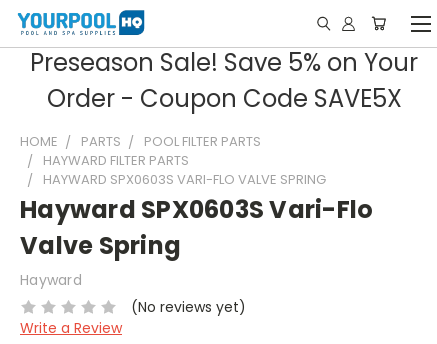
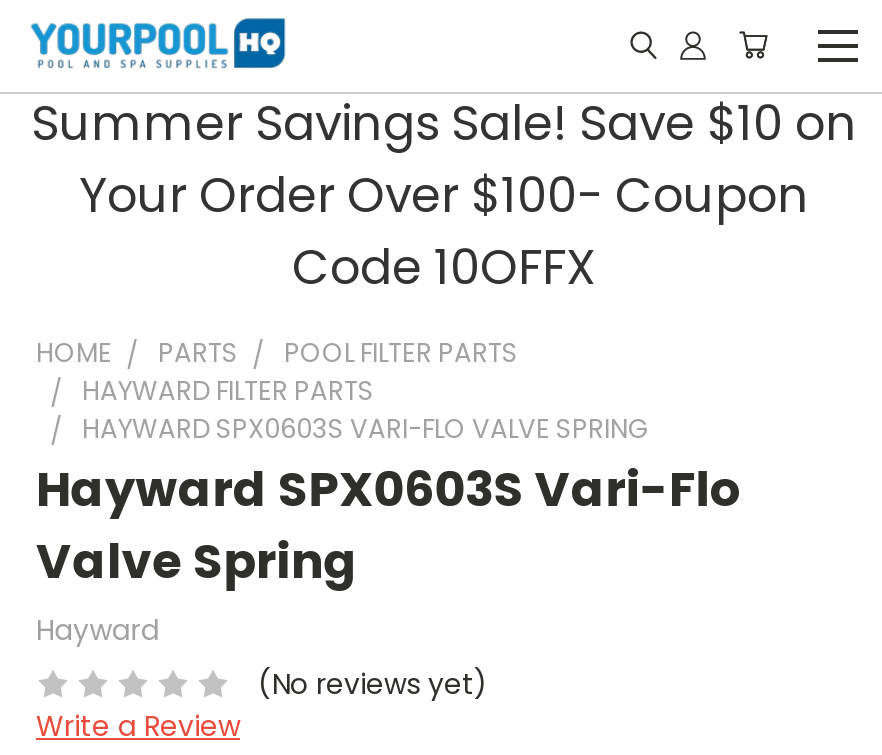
[30,46,418,115] Preseason Sale! Save 5% on Your | Order - Coupon Code SAVE5X -> [31,90,857,300] Summer Savings Sale! Save $10 on | Your Order Over $100- Coupon | Code 10OFFX

